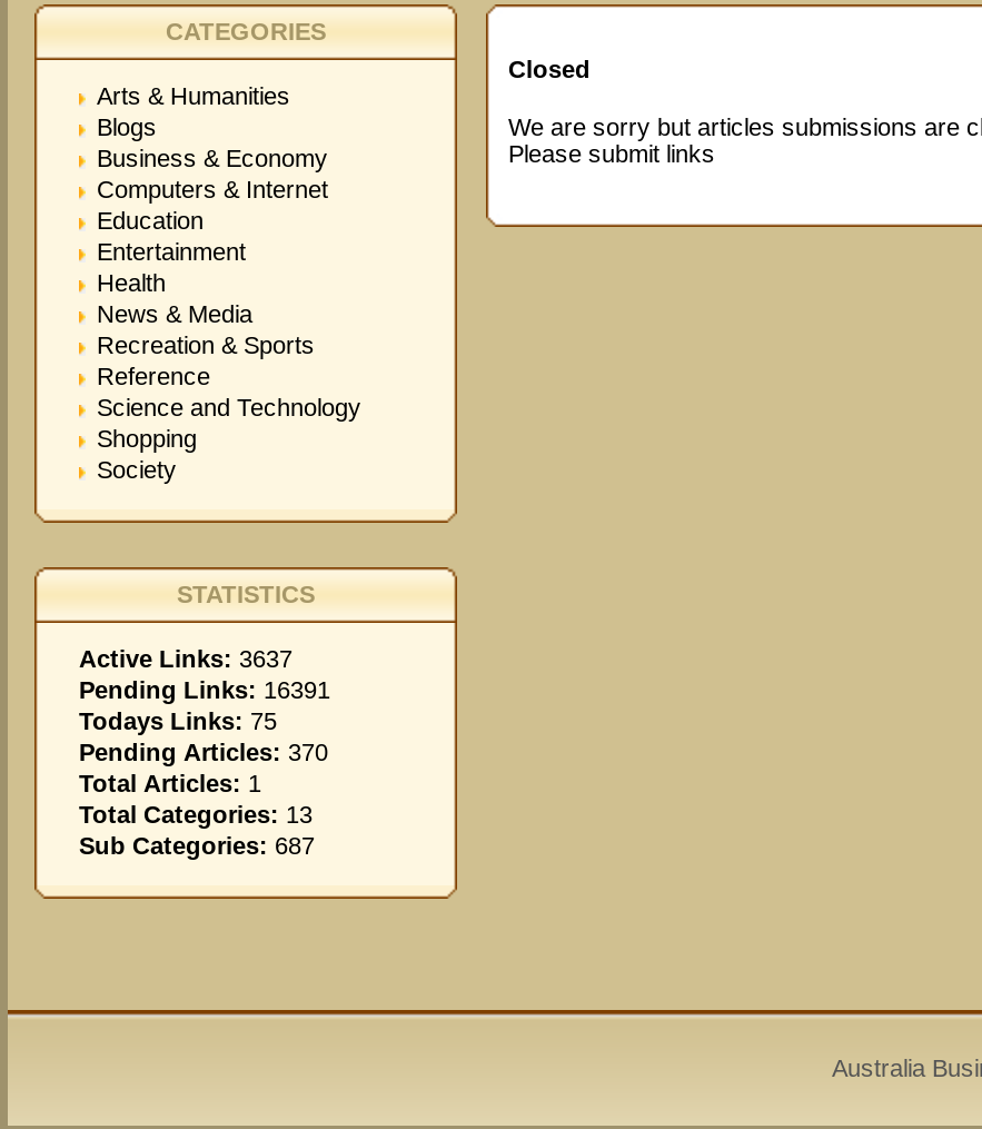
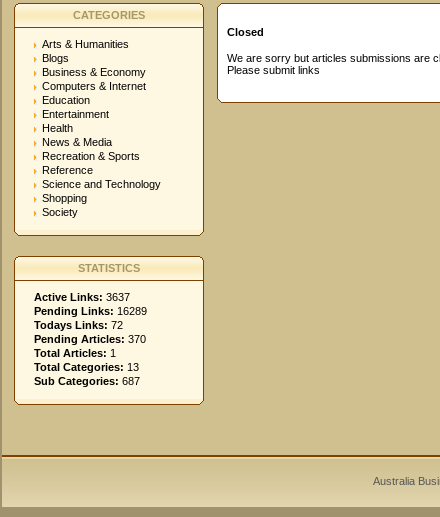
[79,676,330,703] Pending Links: 16391 -> [34,305,147,317] Pending Links: 16289
[79,707,277,734] Todays Links: 75 -> [34,319,123,331] Todays Links: 72

